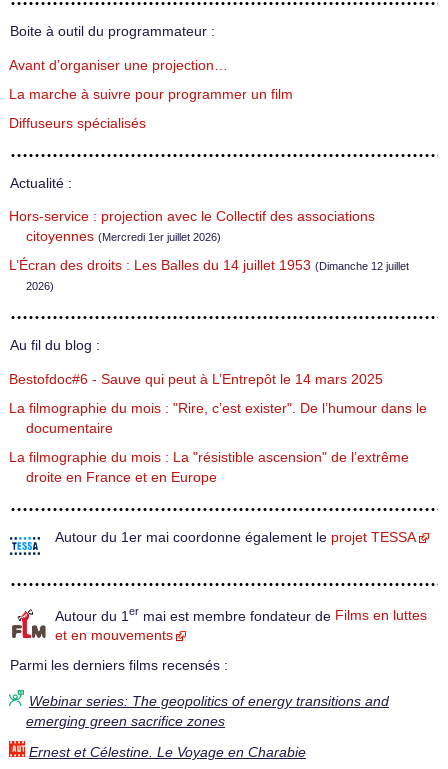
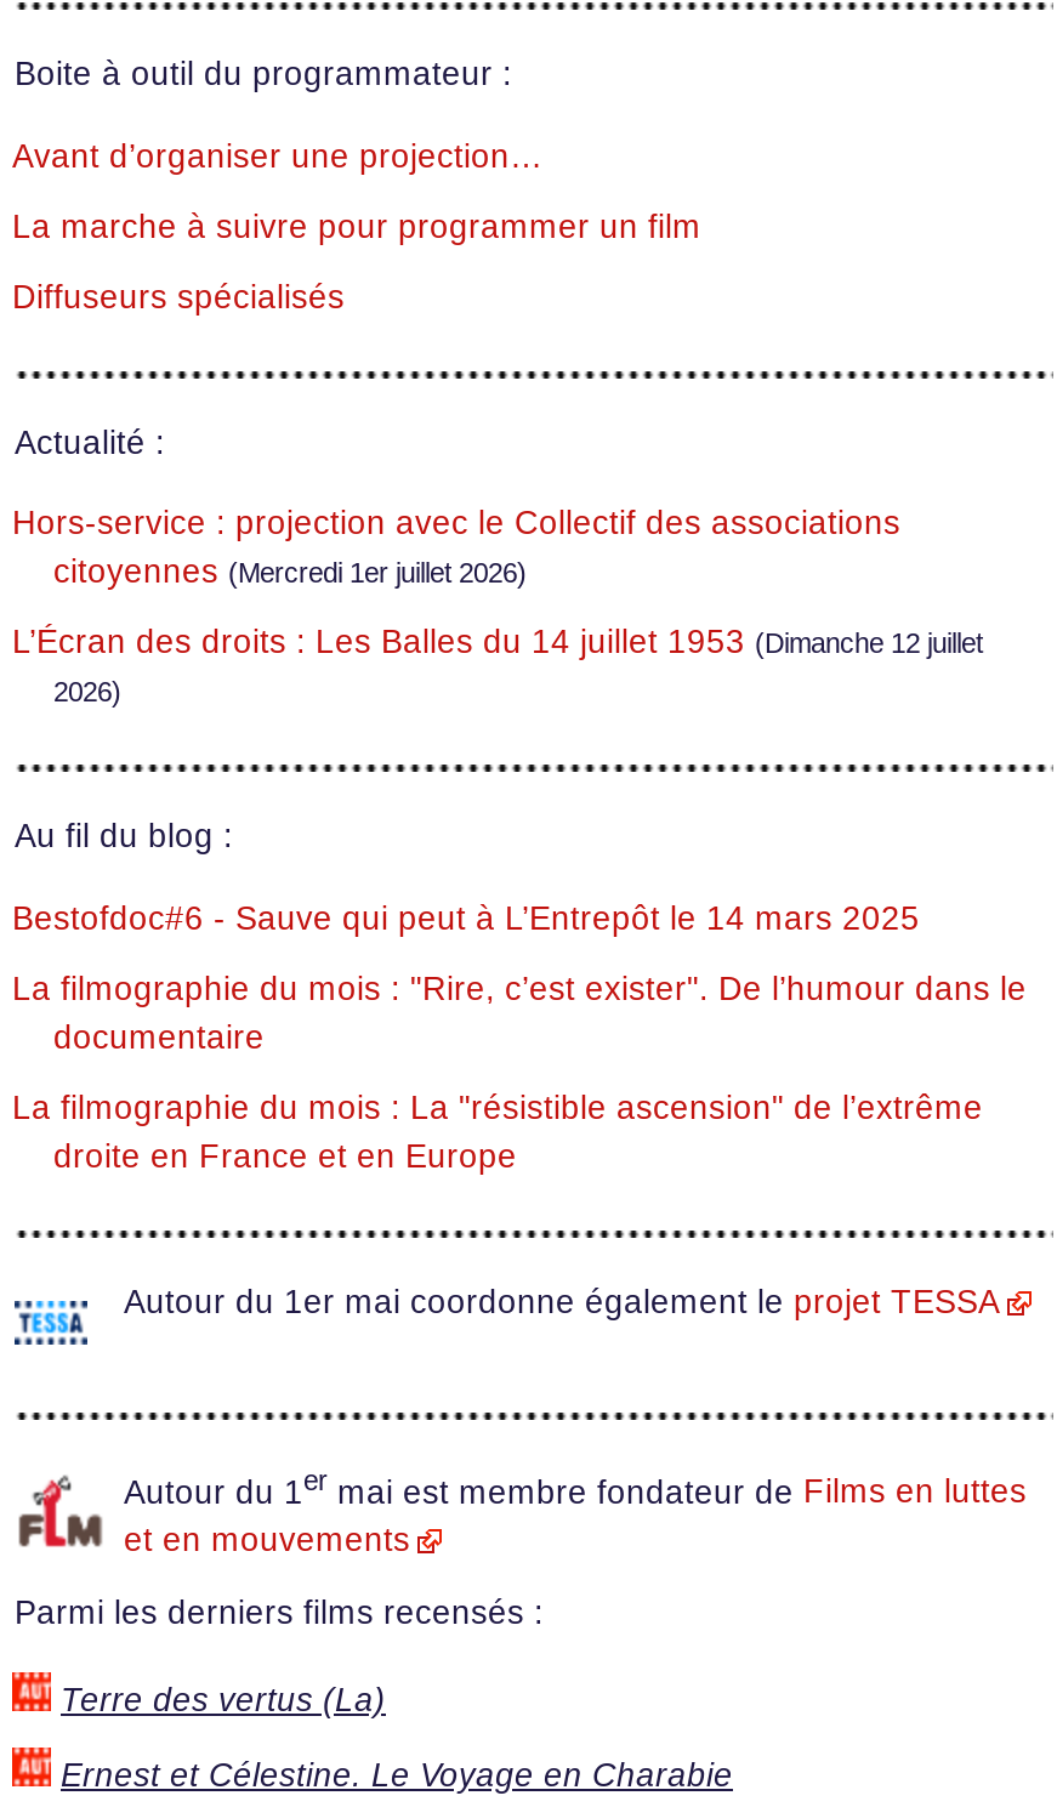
[26,694,389,729] Webinar series: The geopolitics of energy transitions and | emerging green sacrifice zones -> [61,1682,386,1718] Terre des vertus (La)

